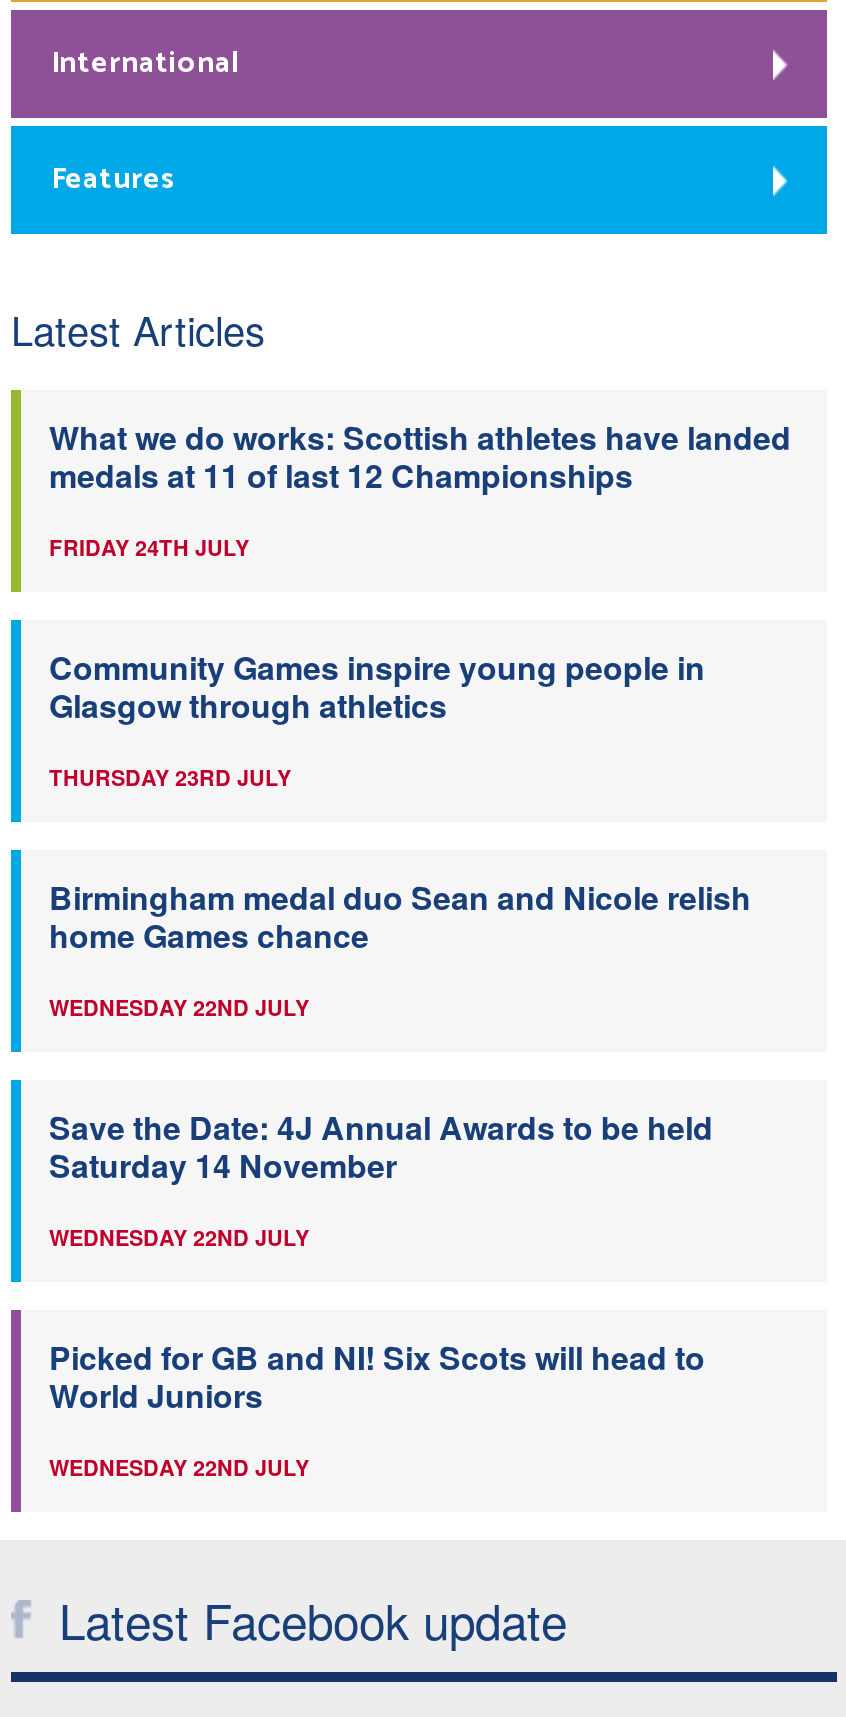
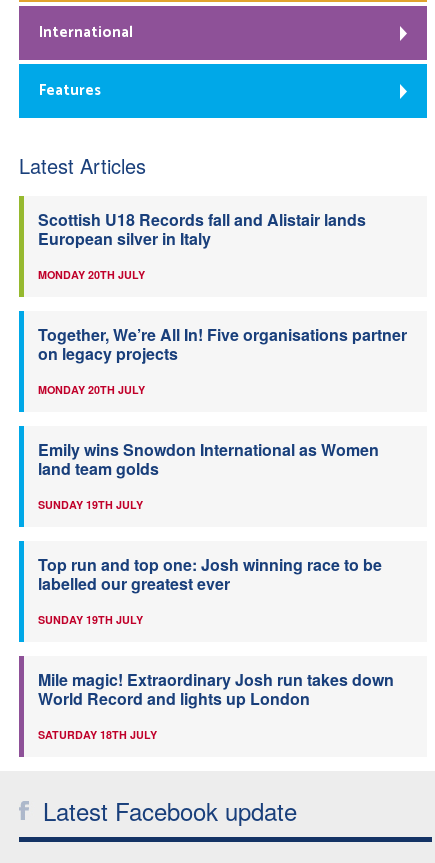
[49,414,791,498] What we do works: Scottish athletes have landed | medals at 11 of last 12 Championships -> [38,208,366,250] Scottish U18 Records fall and Alistair lands | European silver in Italy
[49,532,249,562] FRIDAY 24TH JULY -> [38,267,145,282] MONDAY 20TH JULY
[49,644,705,728] Community Games inspire young people in | Glasgow through athletics -> [38,323,407,365] Together, We’re All In! Five organisations partner | on legacy projects
[49,762,291,792] THURSDAY 23RD JULY -> [38,382,145,397] MONDAY 20TH JULY
[49,874,751,958] Birmingham medal duo Sean and Nicole relish | home Games chance -> [38,438,379,480] Emily wins Snowdon International as Women | land team golds
[49,992,309,1022] WEDNESDAY 22ND JULY -> [38,497,143,512] SUNDAY 19TH JULY
[49,1104,713,1188] Save the Date: 4J Annual Awards to be held | Saturday 14 November -> [38,553,382,595] Top run and top one: Josh winning race to be | labelled our greatest ever
[49,1222,309,1252] WEDNESDAY 22ND JULY -> [38,612,143,627] SUNDAY 19TH JULY
[49,1334,705,1418] Picked for GB and NI! Six Scots will head to | World Juniors -> [38,668,394,710] Mile magic! Extraordinary Josh run takes down | World Record and lights up London
[49,1452,309,1482] WEDNESDAY 22ND JULY -> [38,727,157,742] SATURDAY 18TH JULY

